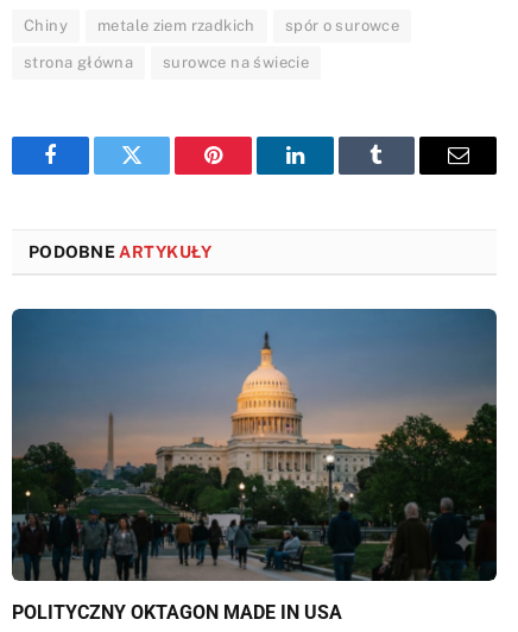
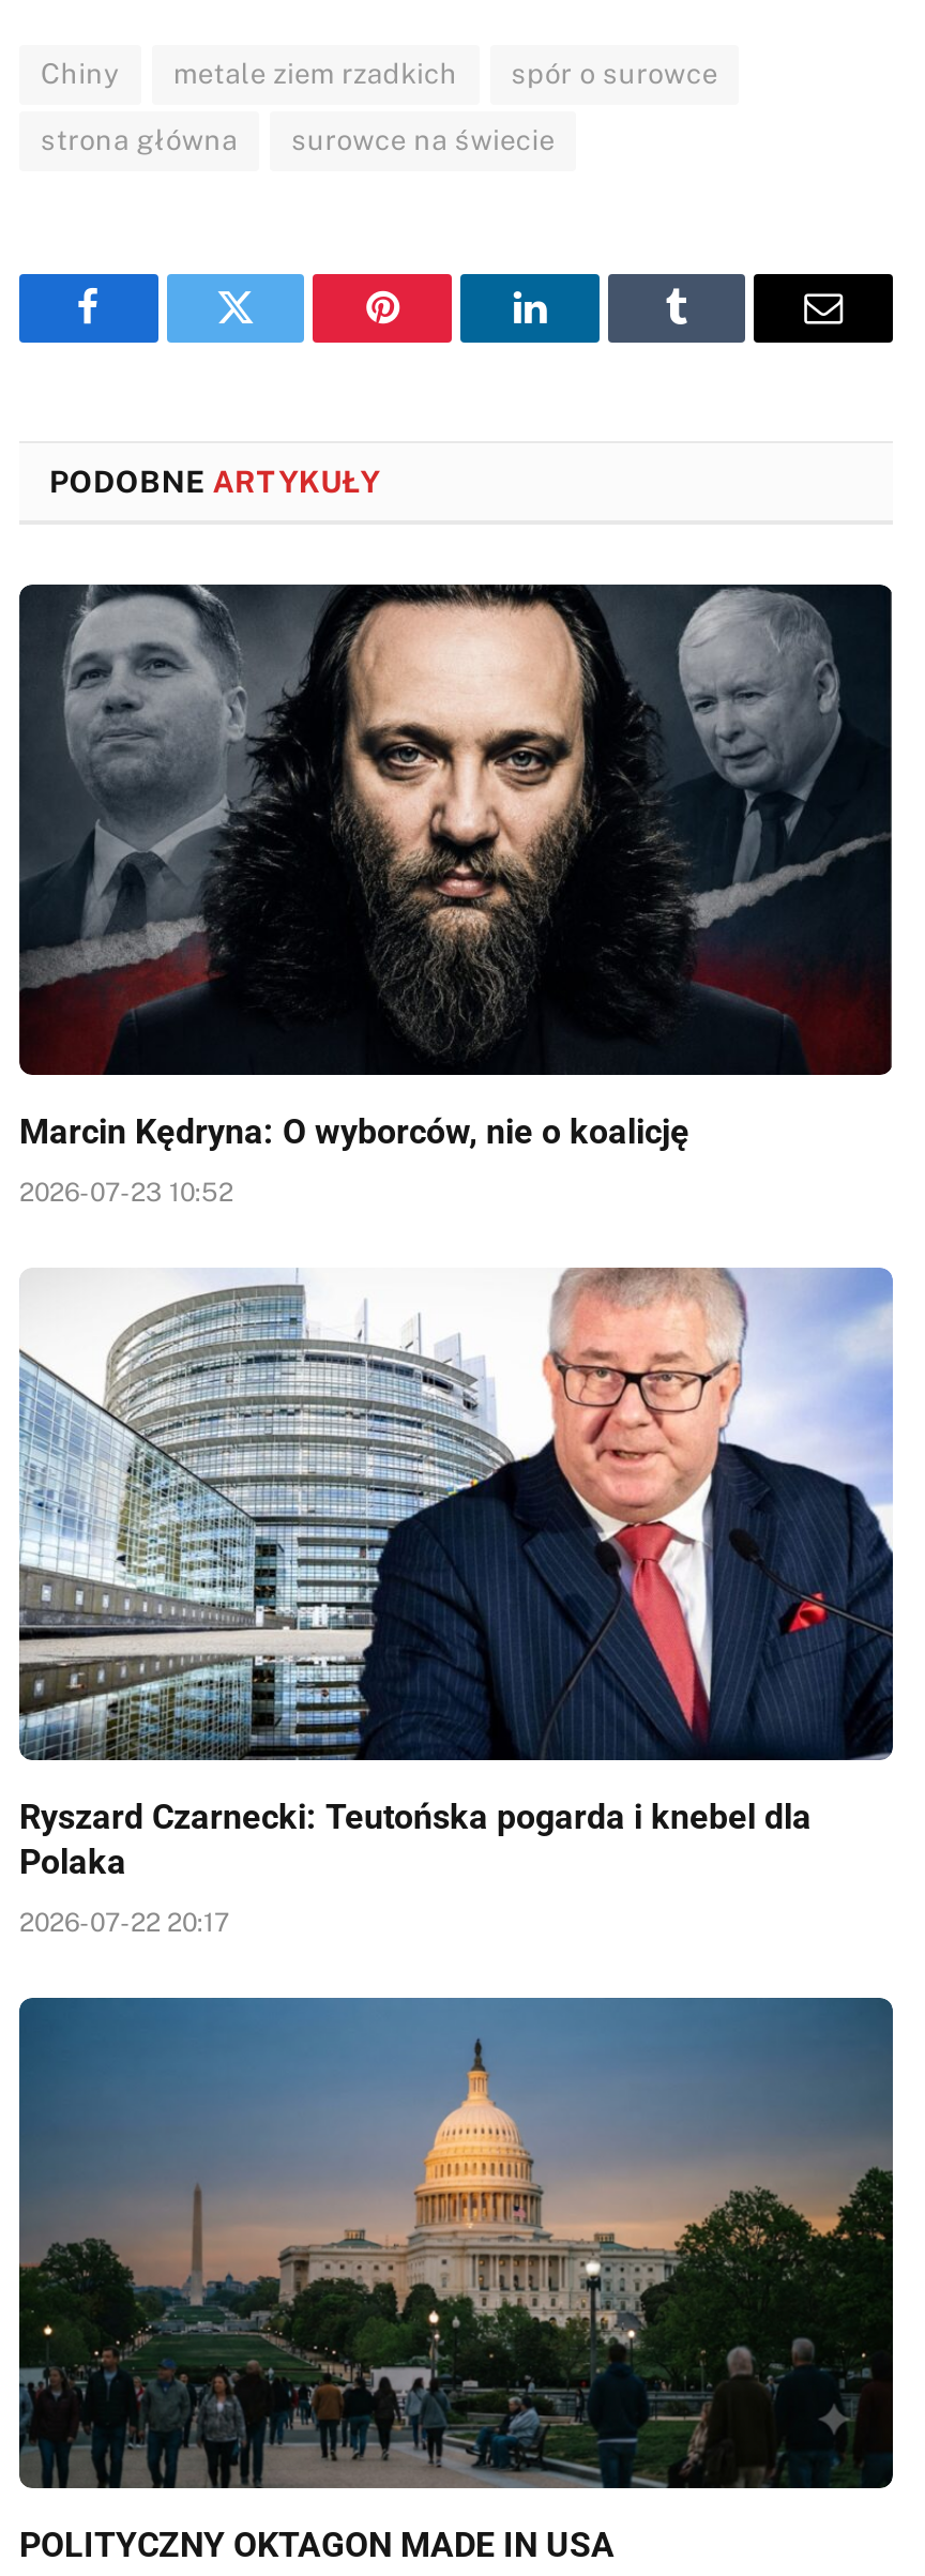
none -> [17,1266,895,1937] [image] | Ryszard Czarnecki: Teutońska pogarda i knebel dla | Polaka | 2026-07-22 20:17
none -> [19,582,893,1208] [image] | Marcin Kędryna: O wyborców, nie o koalicję | 2026-07-23 10:52

